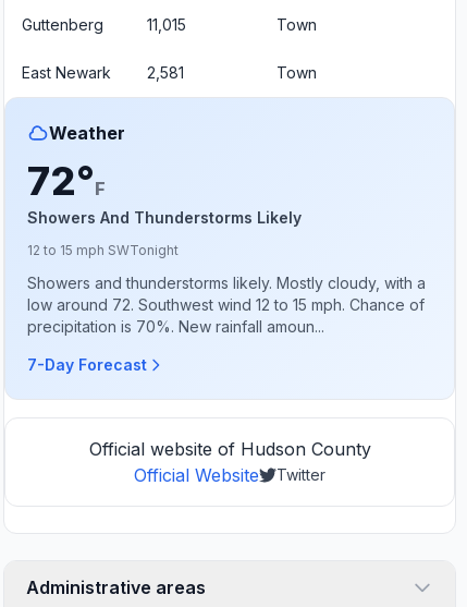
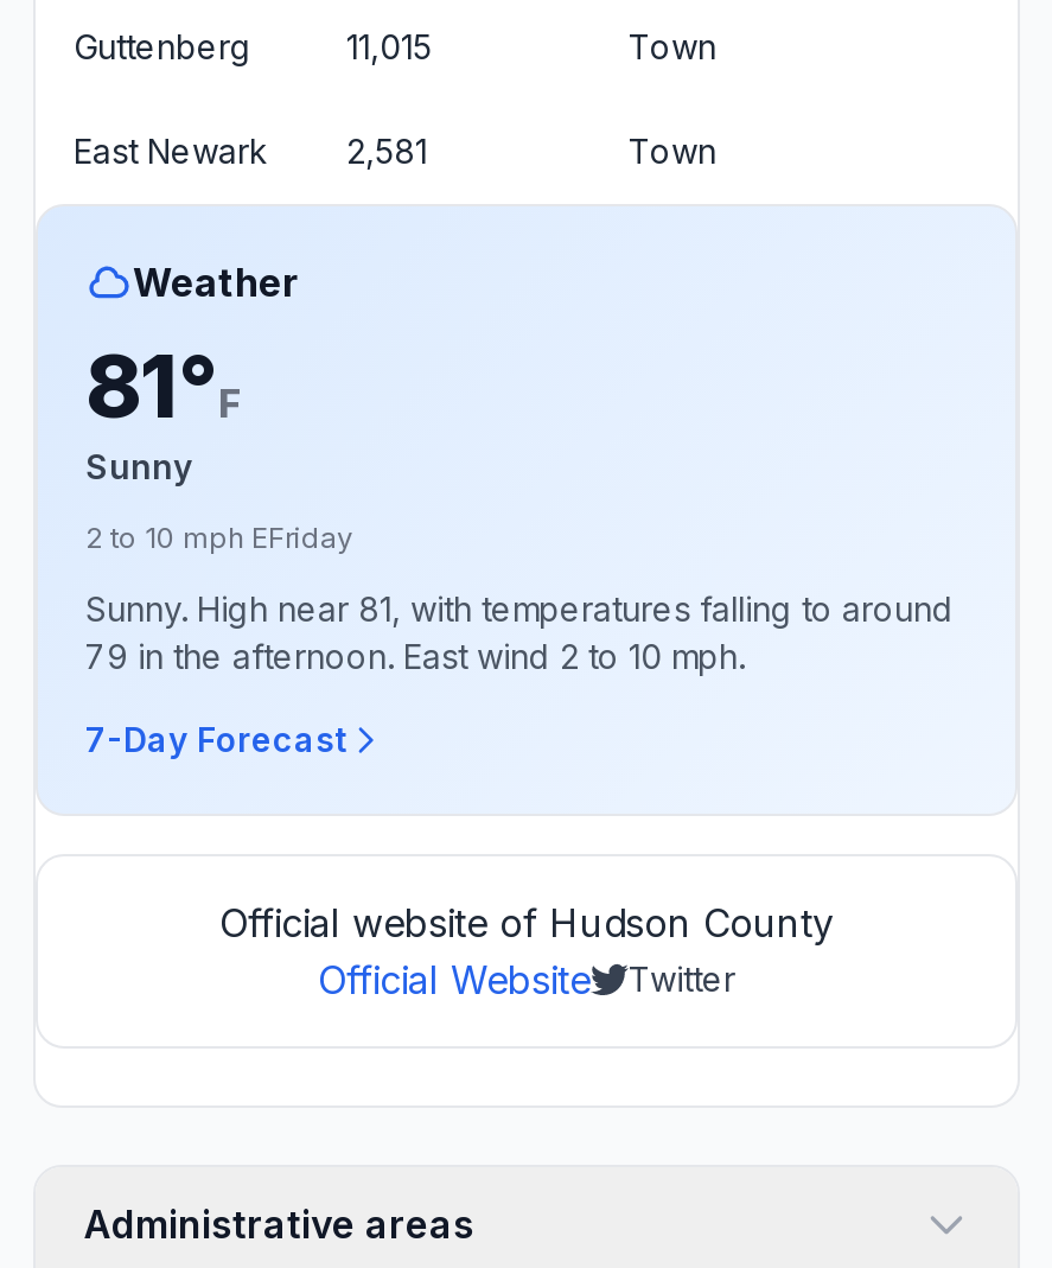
[27,156,302,226] 72°F | Showers And Thunderstorms Likely -> [85,333,242,485] 81°F | Sunny
[27,241,179,258] 12 to 15 mph SWTonight -> [85,518,353,554] 2 to 10 mph EFriday
[27,273,426,335] Showers and thunderstorms likely. Mostly cloudy, with a | low around 72. Southwest wind 12 to 15 mph. Chance of | precipitation is 70%. New rainfall amoun... -> [85,587,954,675] Sunny. High near 81, with temperatures falling to around | 79 in the afternoon. East wind 2 to 10 mph.

